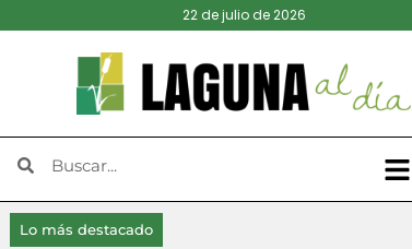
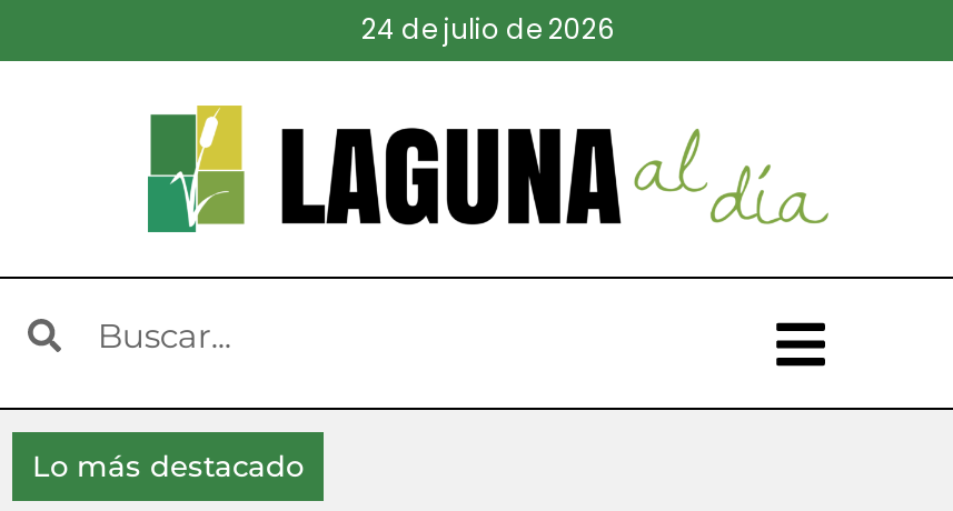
[182,5,305,24] 22 de julio de 2026 -> [361,10,615,48] 24 de julio de 2026

